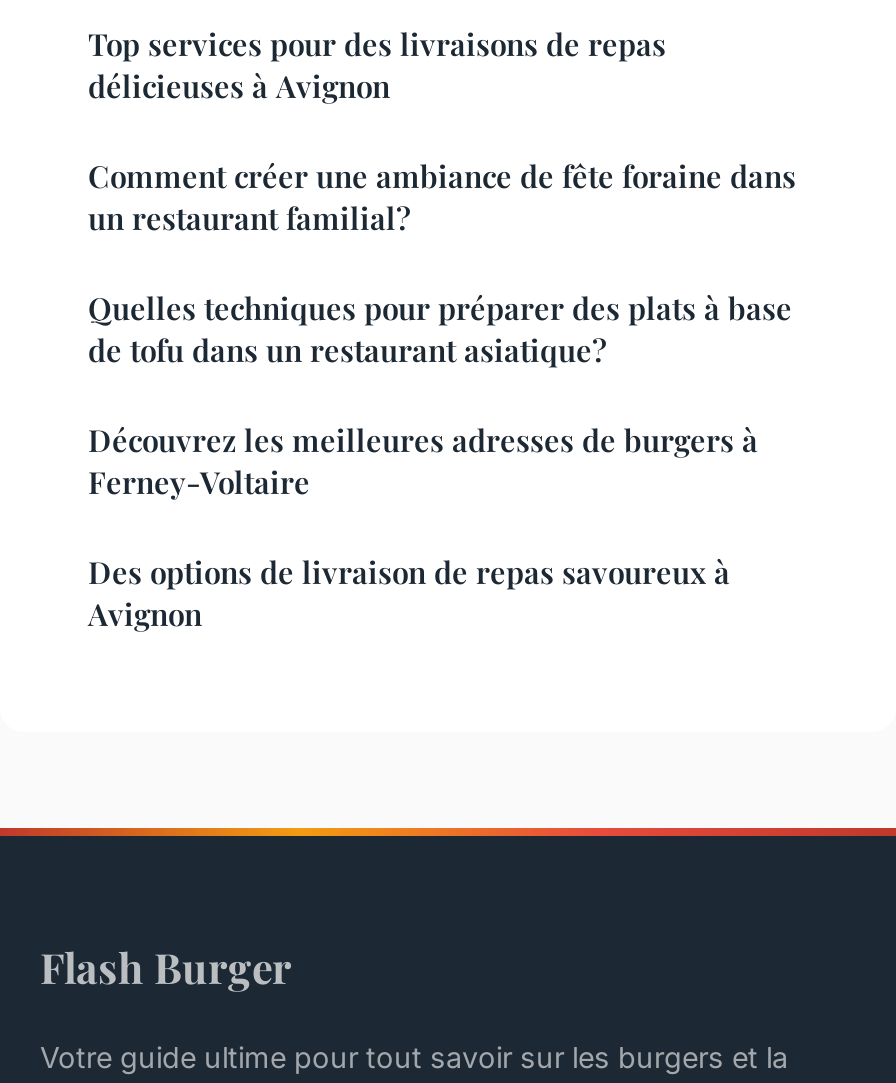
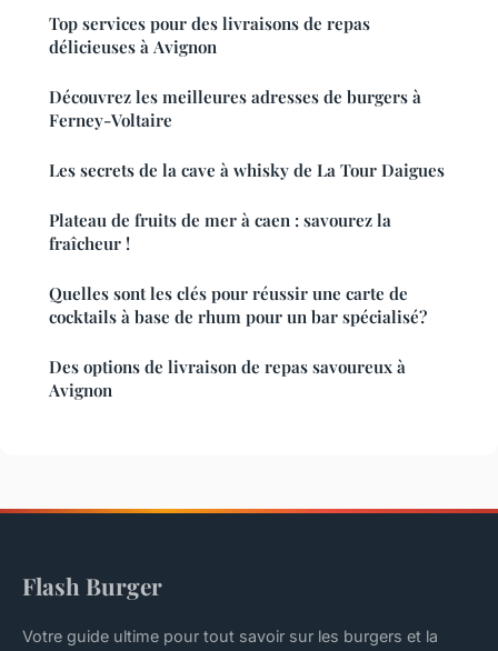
[88,157,796,371] Comment créer une ambiance de fête foraine dans | un restaurant familial? | Quelles techniques pour préparer des plats à base | de tofu dans un restaurant asiatique? -> none
moved [88,421,758,503] -> [49,86,421,132]: Découvrez les meilleures adresses de burgers à | Ferney-Voltaire
none -> [49,159,445,328] Les secrets de la cave à whisky de La Tour Daigues | Plateau de fruits de mer à caen : savourez la | fraîcheur ! | Quelles sont les clés pour réussir une carte de | cocktails à base de rhum pour un bar spécialisé?

